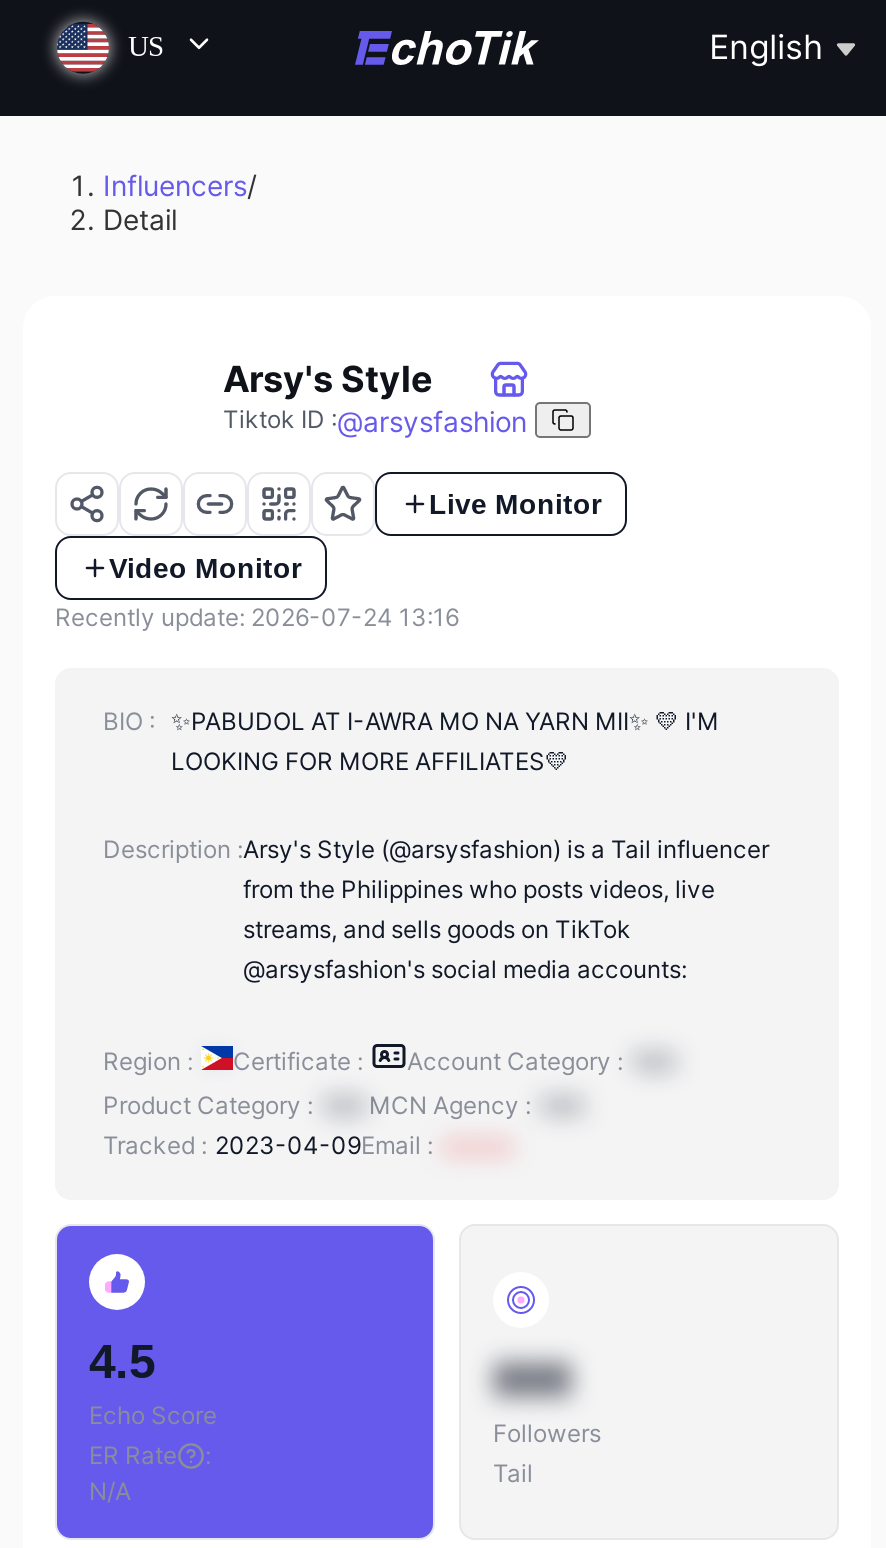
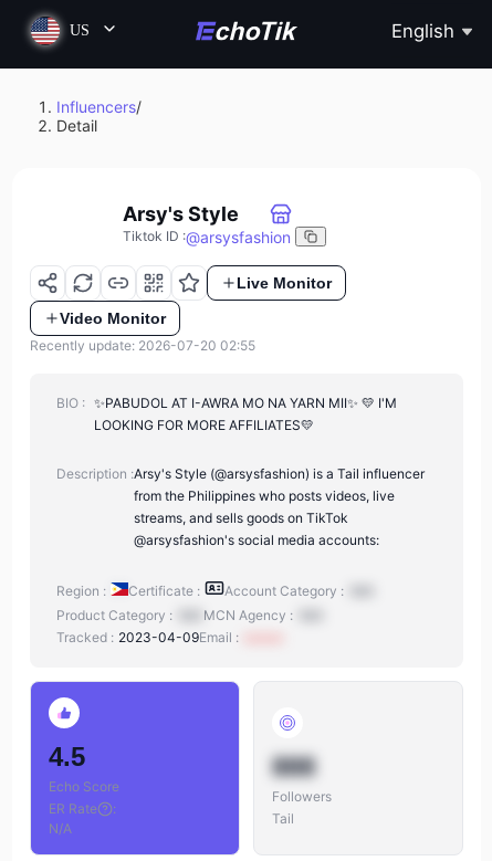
[55,603,459,633] Recently update: 2026-07-24 13:16 -> [30,337,255,354] Recently update: 2026-07-20 02:55

